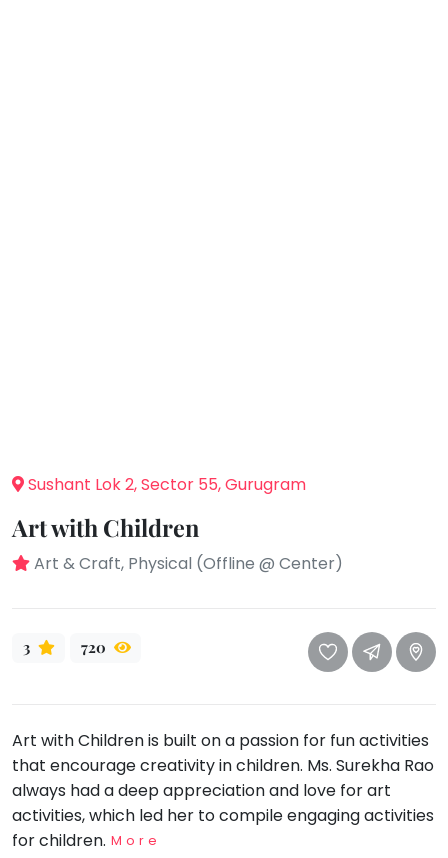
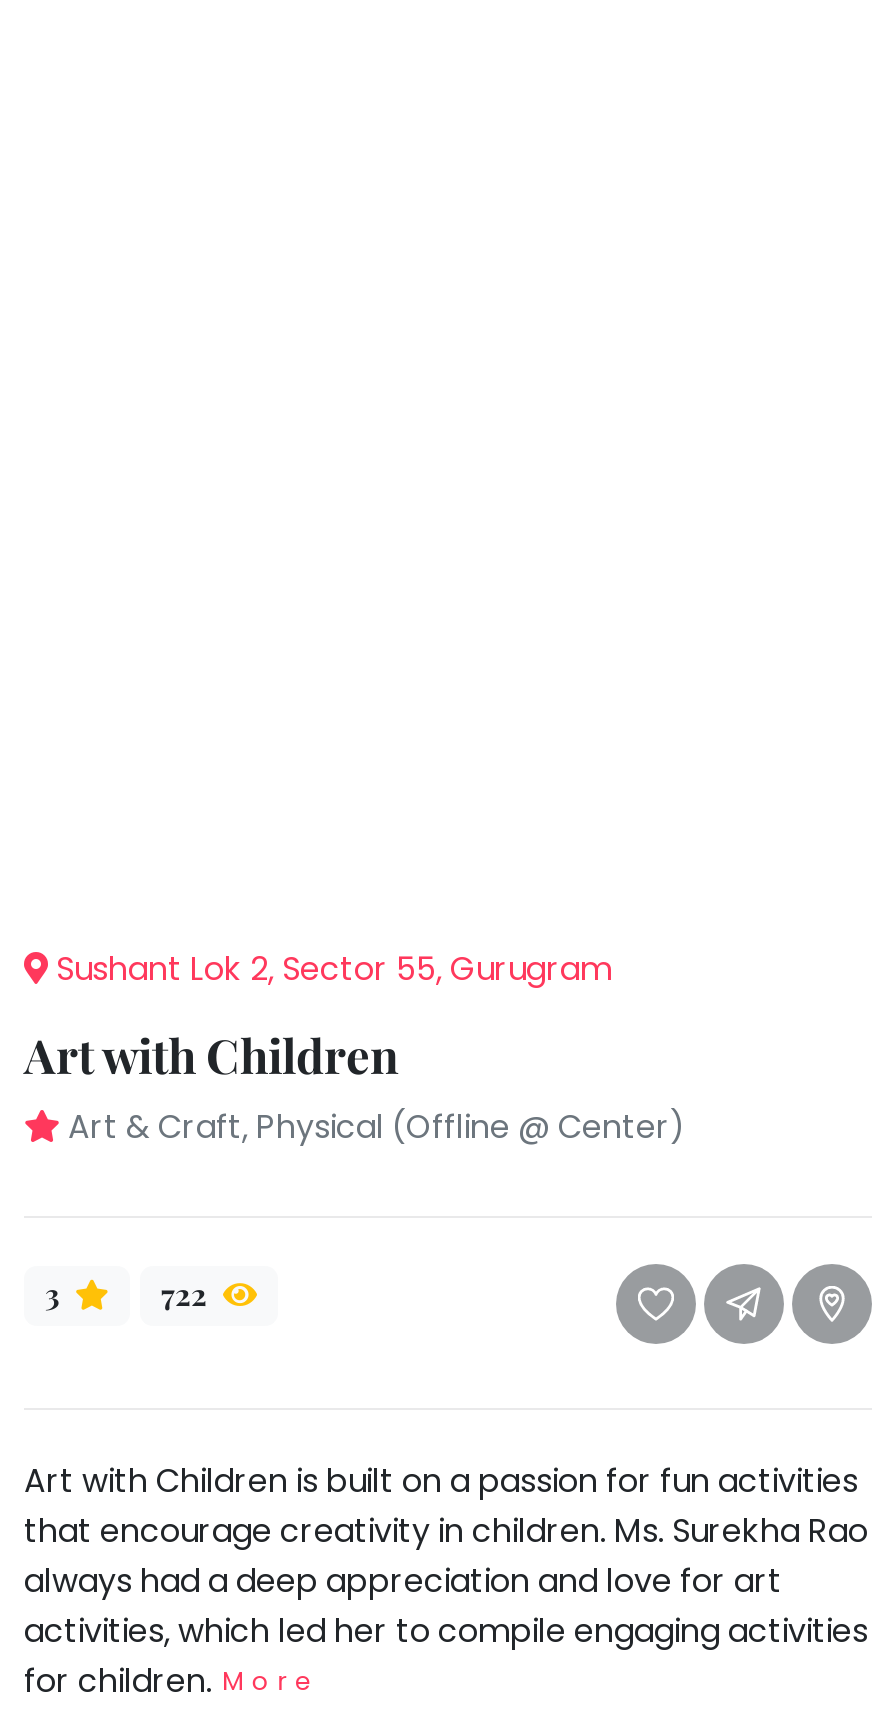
[80,637,113,657] 720 -> [161,1274,223,1314] 722

